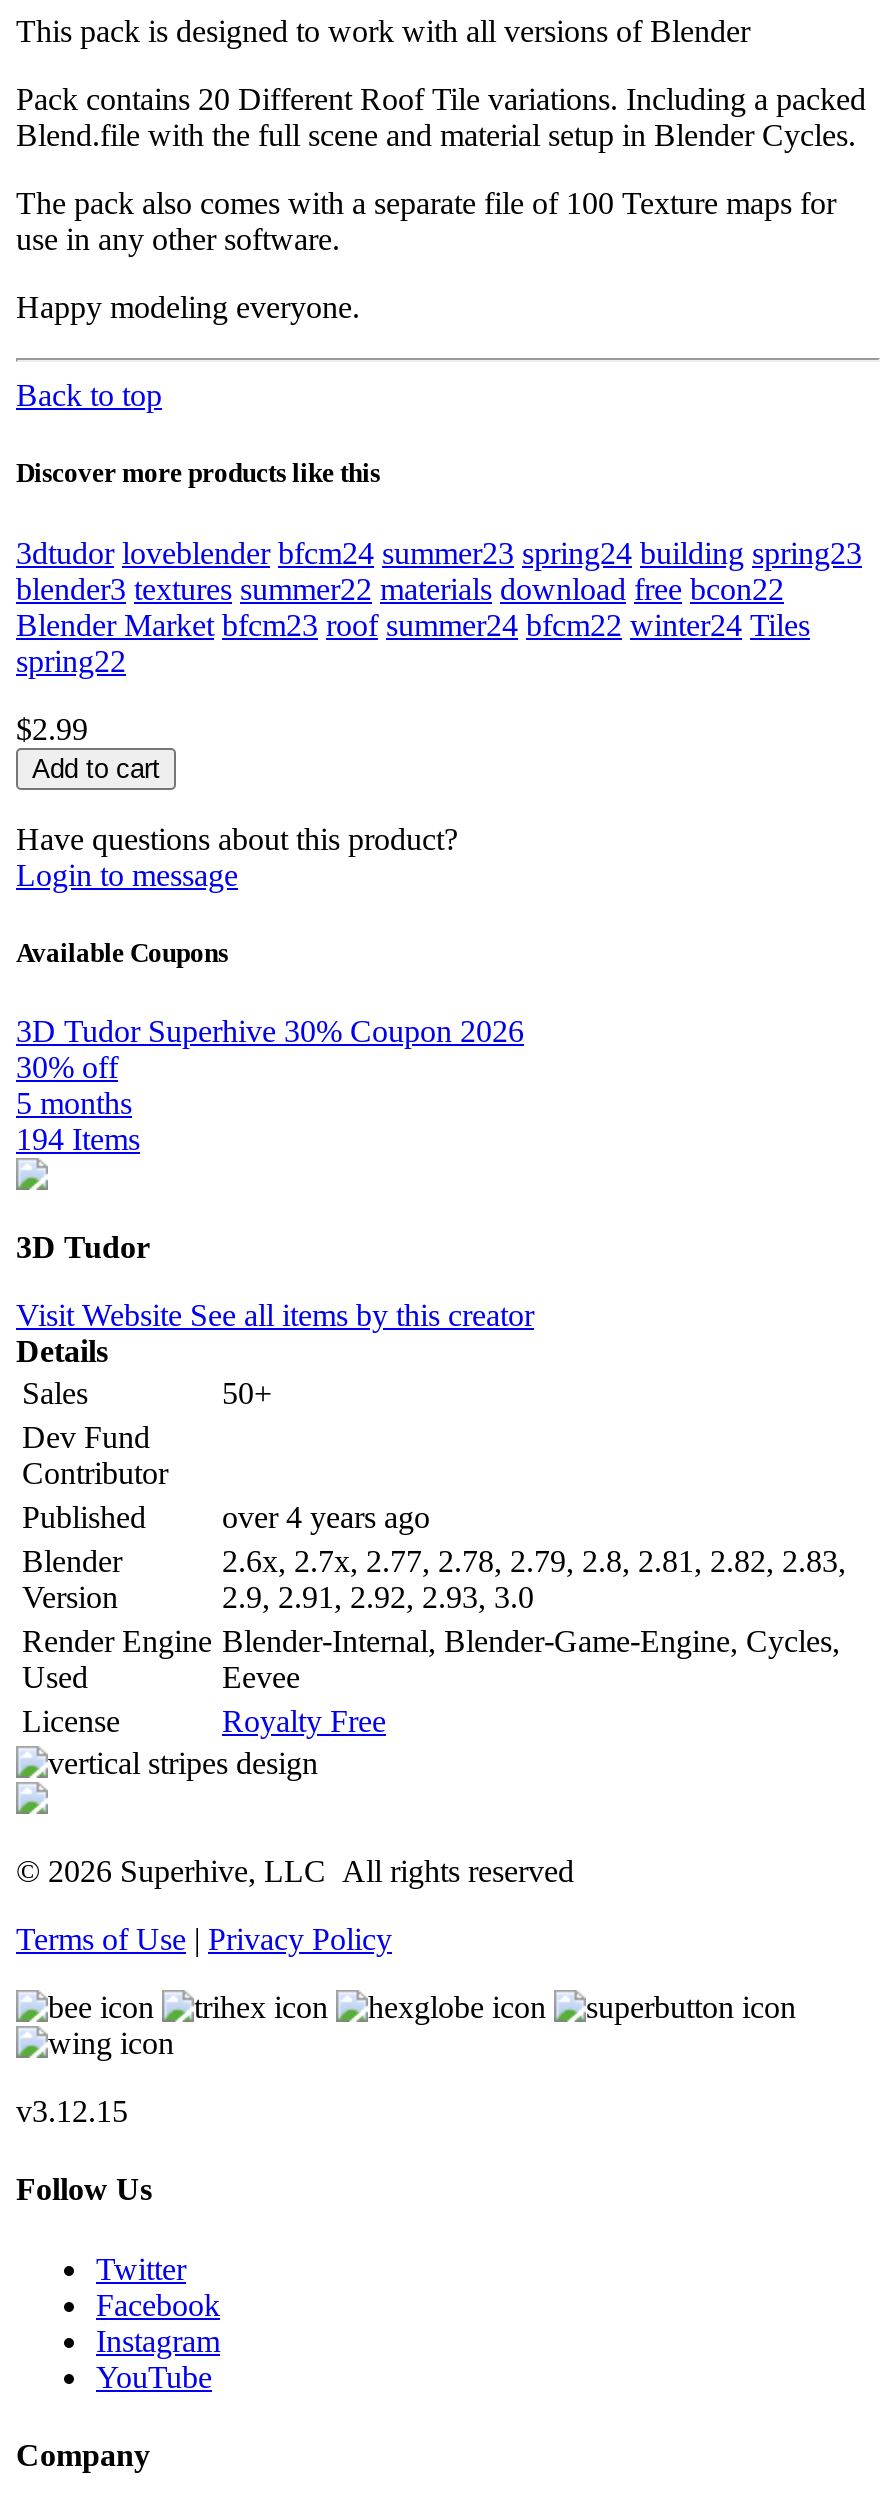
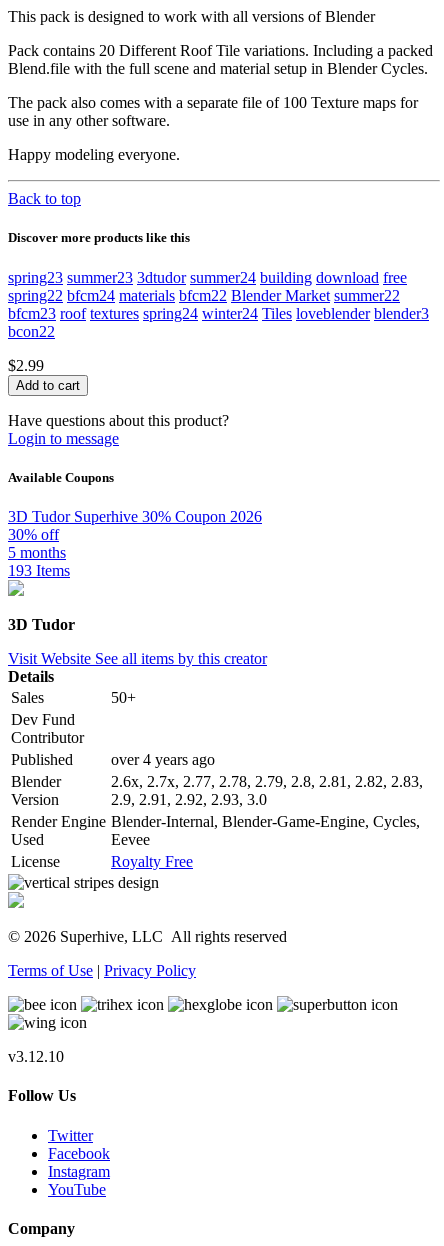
[16,535,862,677] 3dtudor loveblender bfcm24 summer23 spring24 building spring23 | blender3 textures summer22 materials download free bcon22 | Blender Market bfcm23 roof summer24 bfcm22 winter24 Tiles | spring22 -> [8,269,429,340] spring23 summer23 3dtudor summer24 building download free | spring22 bfcm24 materials bfcm22 Blender Market summer22 | bfcm23 roof textures spring24 winter24 Tiles loveblender blender3 | bcon22
[16,1122,140,1156] 194 Items -> [8,562,70,579] 193 Items
[16,2094,128,2128] v3.12.15 -> [8,1048,64,1065] v3.12.10

